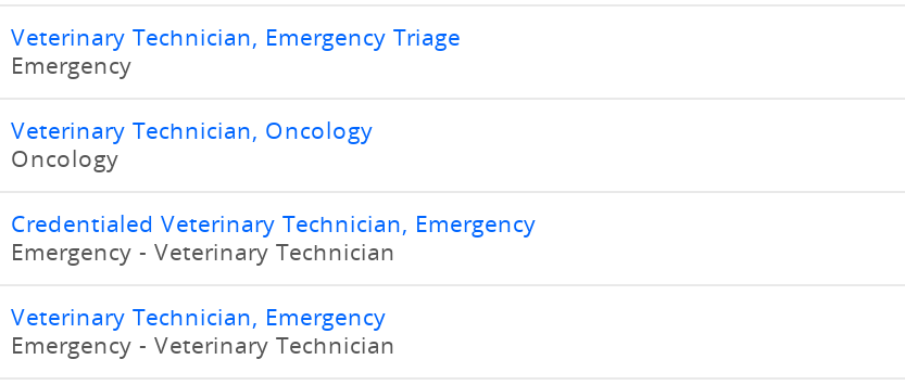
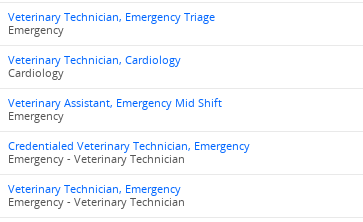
[11,115,374,174] Veterinary Technician, Oncology | Oncology -> [8,53,222,123] Veterinary Technician, Cardiology | Cardiology | Veterinary Assistant, Emergency Mid Shift | Emergency

